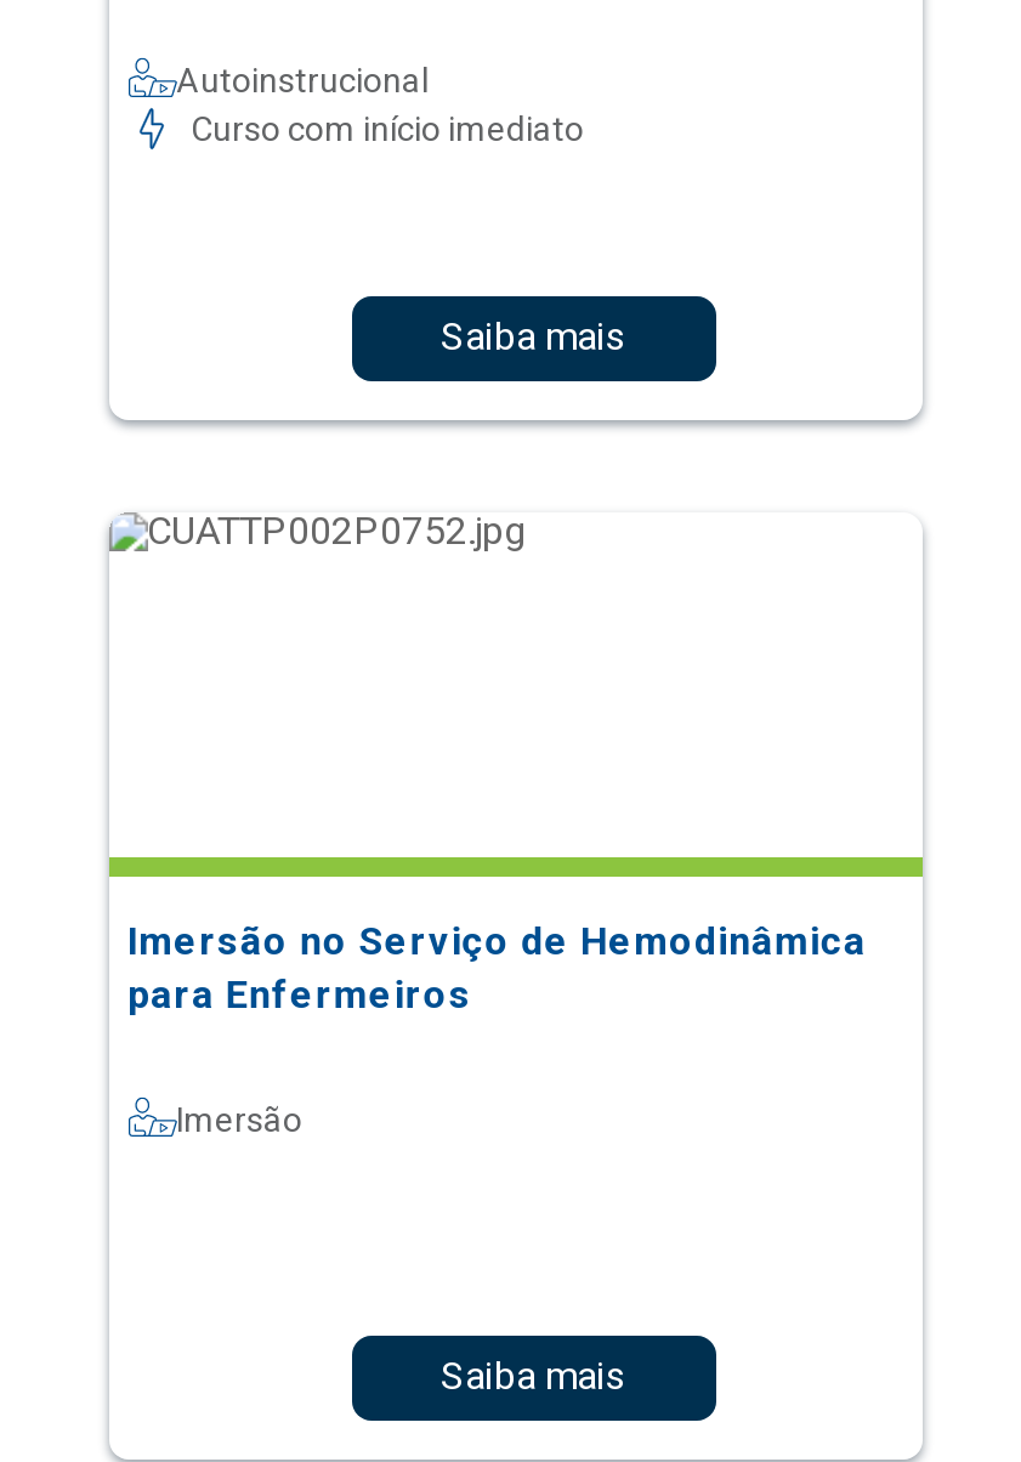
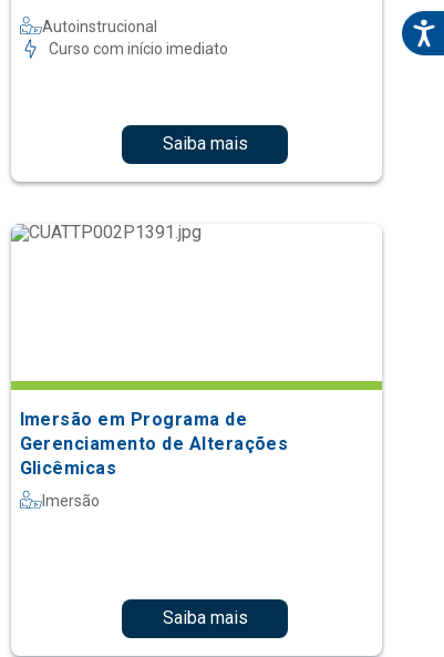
none -> [401,10,441,57] [image]
[127,917,866,1017] Imersão no Serviço de Hemodinâmica | para Enfermeiros -> [19,408,288,478] Imersão em Programa de | Gerenciamento de Alterações | Glicêmicas

